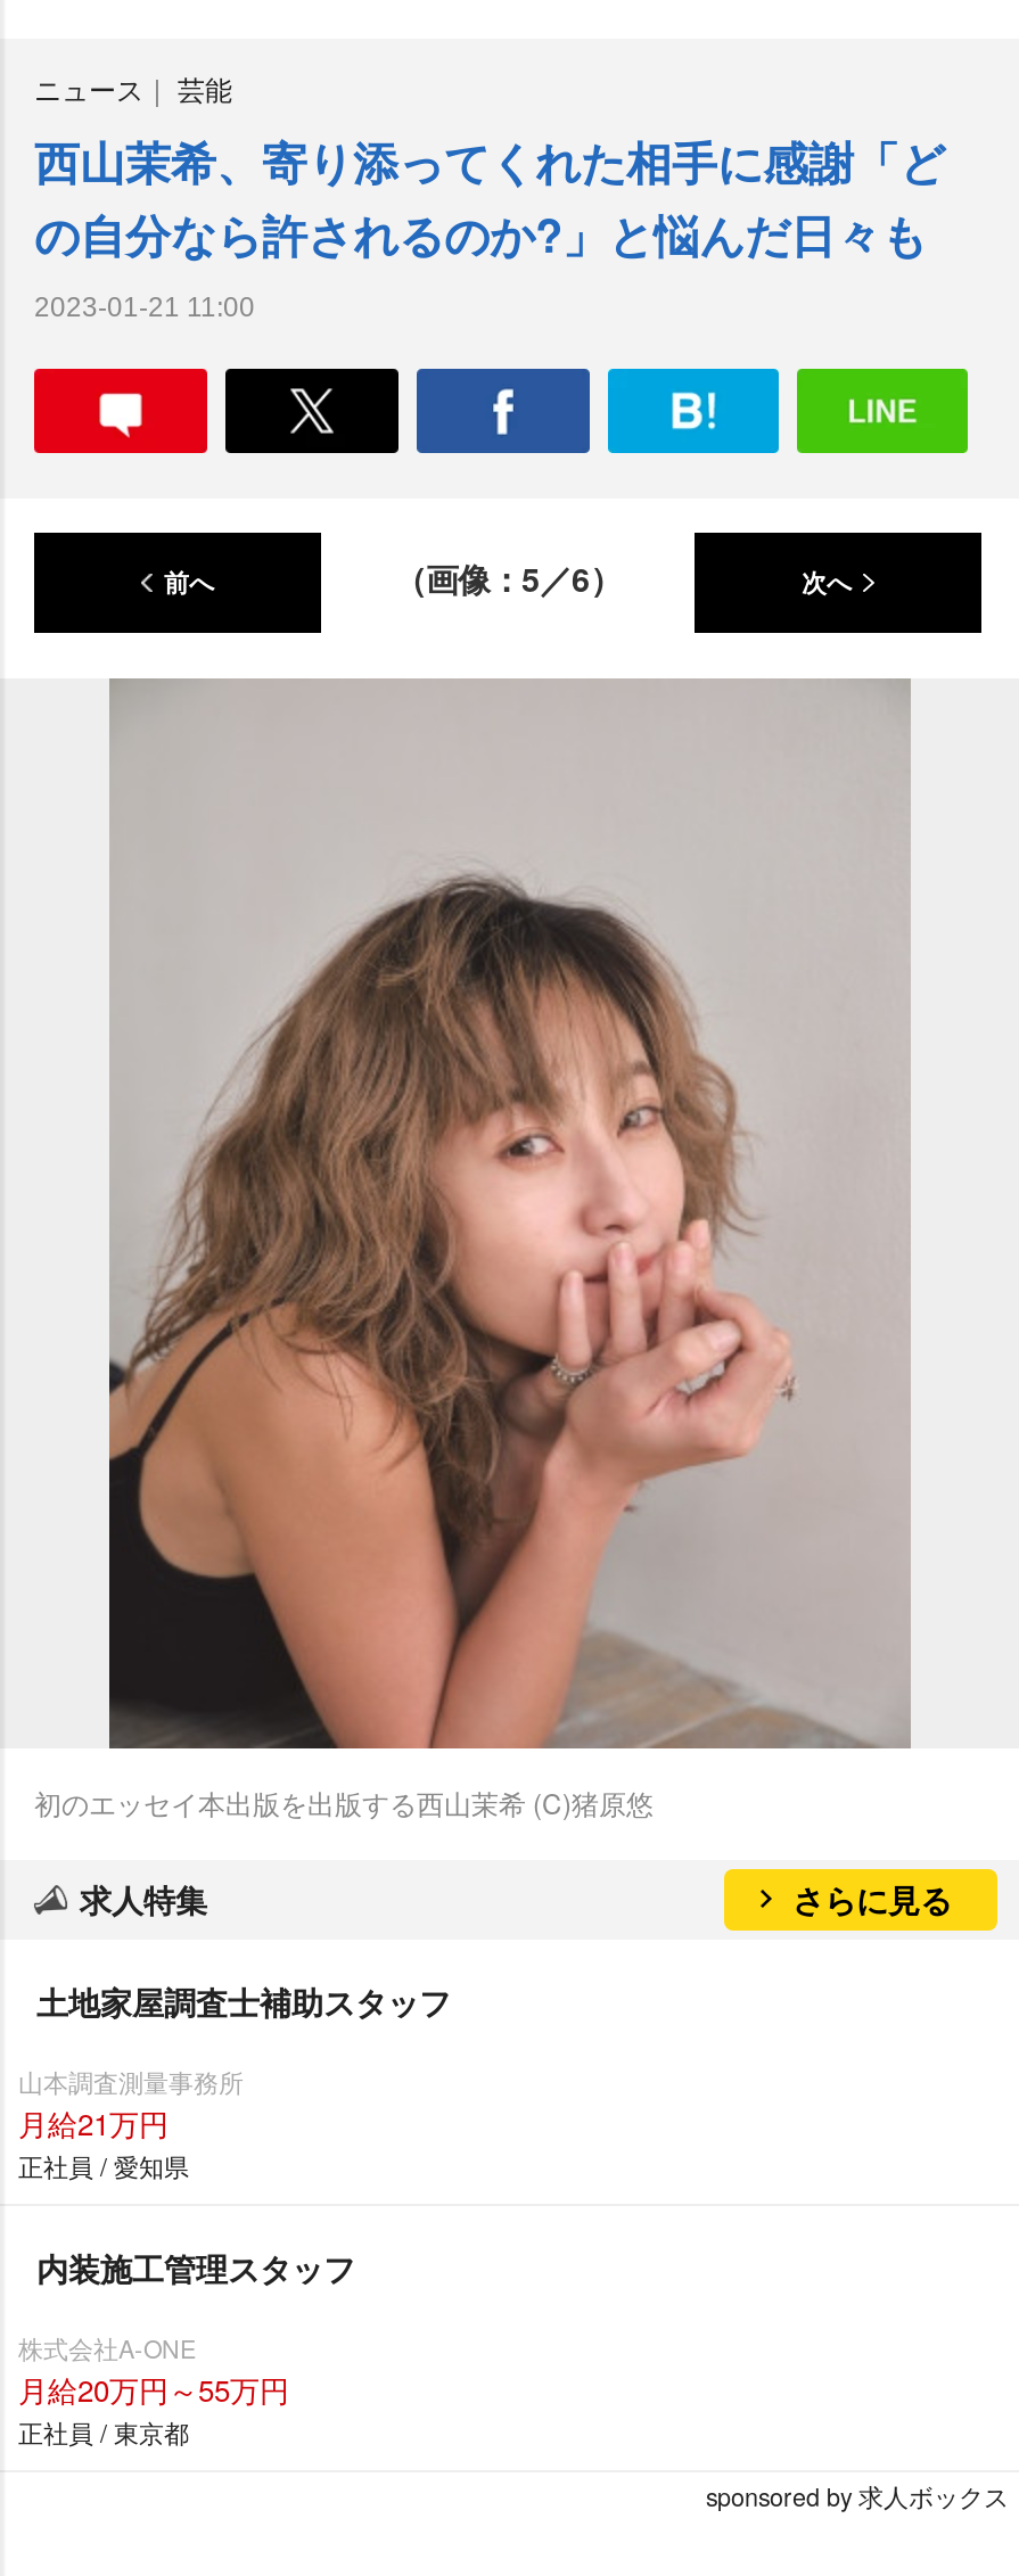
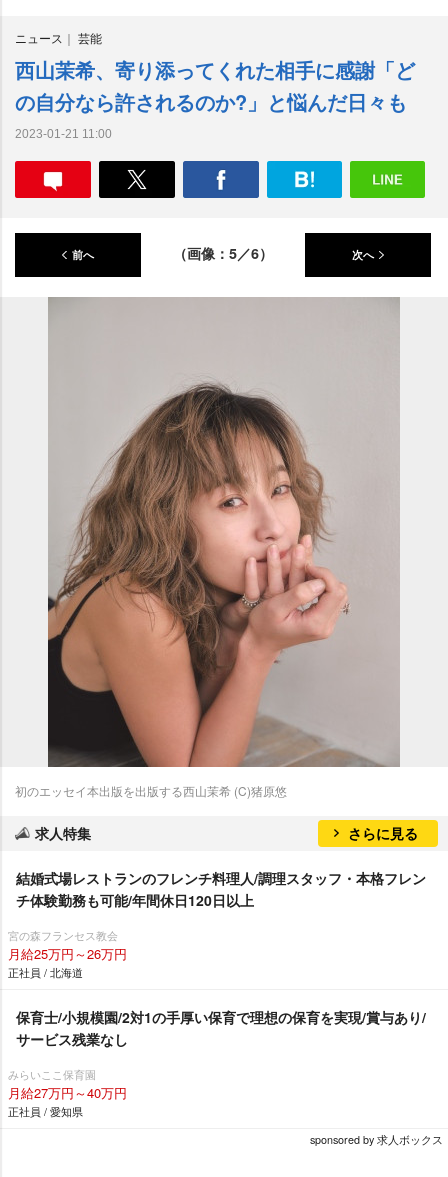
[18,1978,451,2145] 土地家屋調査士補助スタッフ | 山本調査測量事務所 | 月給21万円 -> [8,868,426,1102] 結婚式場レストランのフレンチ料理人/調理スタッフ・本格フレン | チ体験勤務も可能/年間休日120日以上 | 宮の森フランセス教会 | 月給25万円～26万円 | 正社員 / 北海道 | 保育士/小規模園/2対1の手厚い保育で理想の保育を実現/賞与あり/ | サービス残業なし | みらいここ保育園 | 月給27万円～40万円
moved [18,2149,189,2183] -> [8,1104,83,1119]: 正社員 / 愛知県
[18,2245,355,2450] 内装施工管理スタッフ | 株式会社A-ONE | 月給20万円～55万円 | 正社員 / 東京都 -> none

